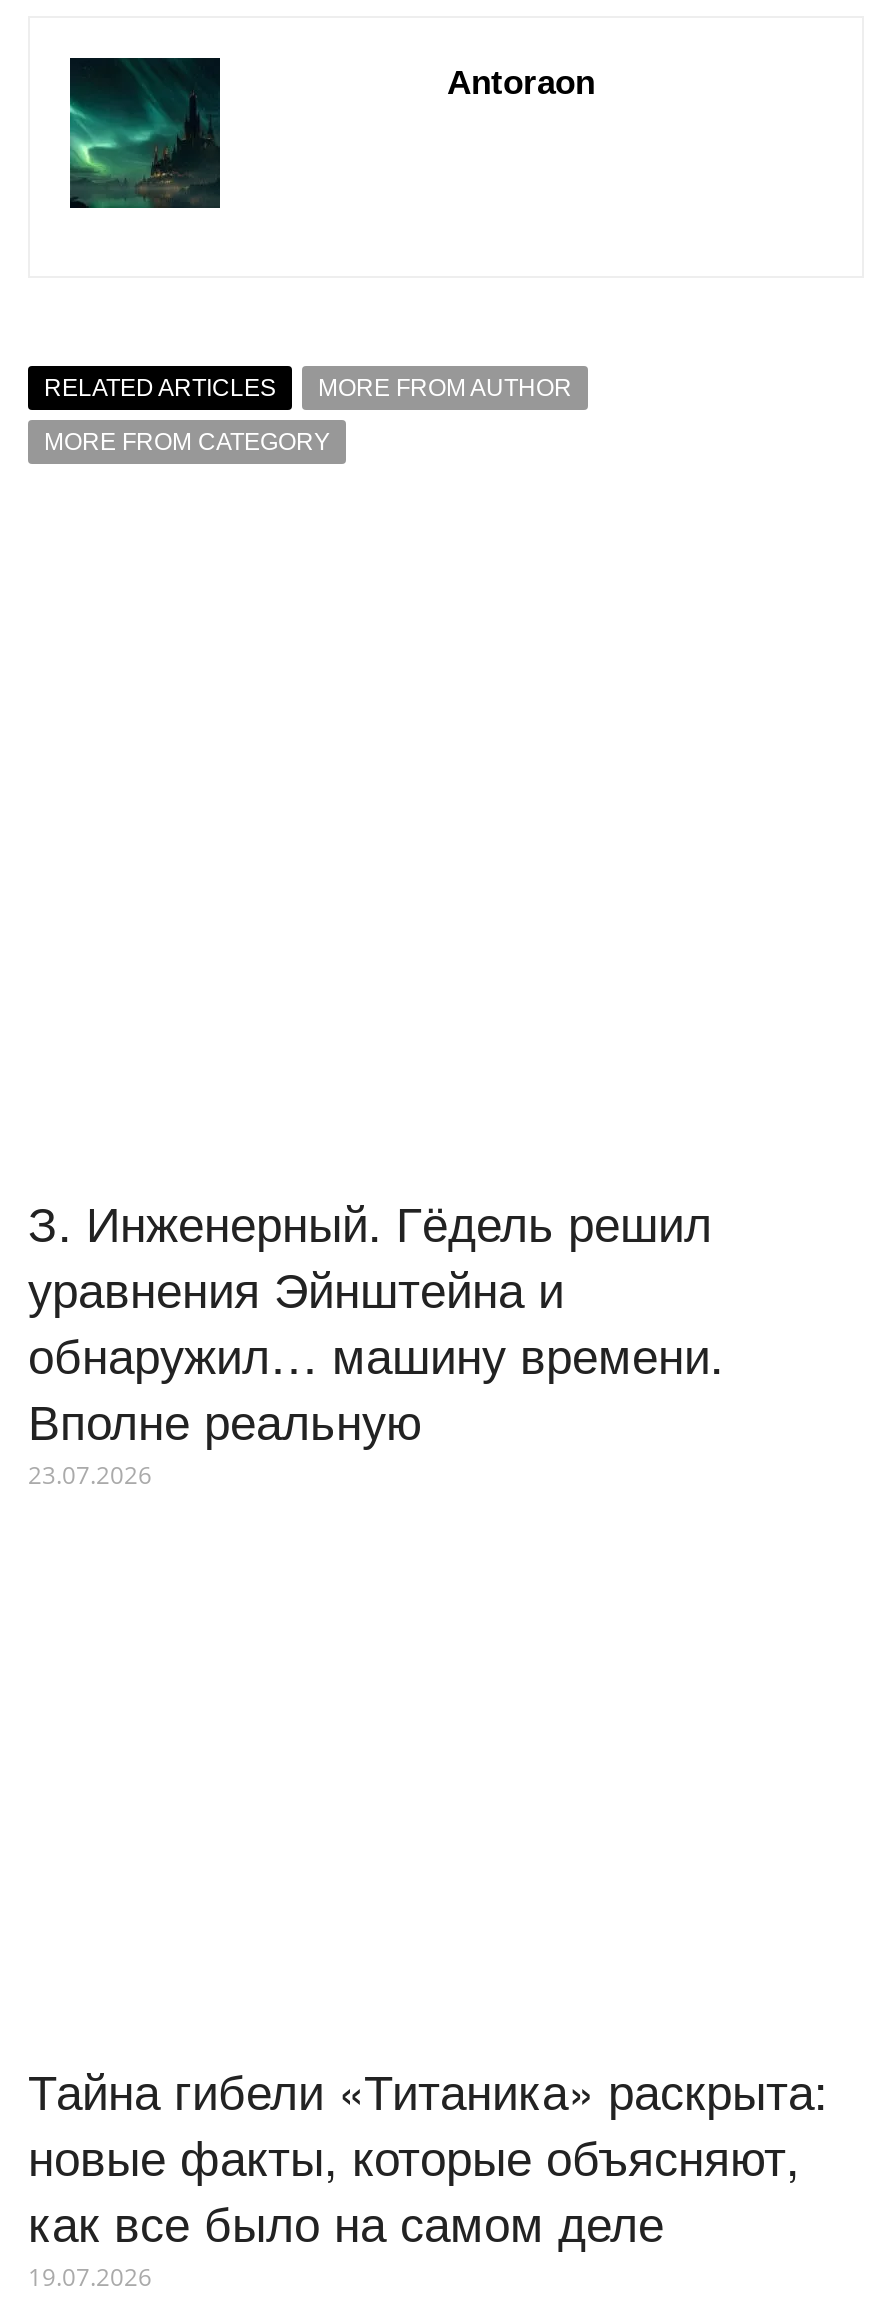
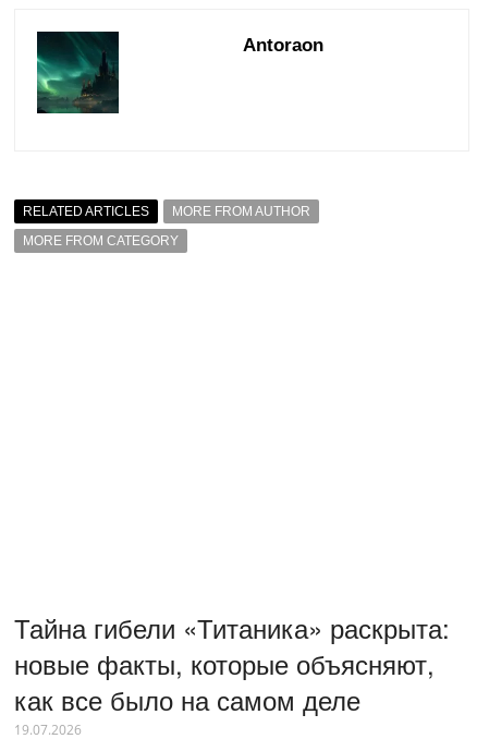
[28,1186,724,1492] З. Инженерный. Гёдель решил | уравнения Эйнштейна и | обнаружил… машину времени. | Вполне реальную | 23.07.2026 -> none

